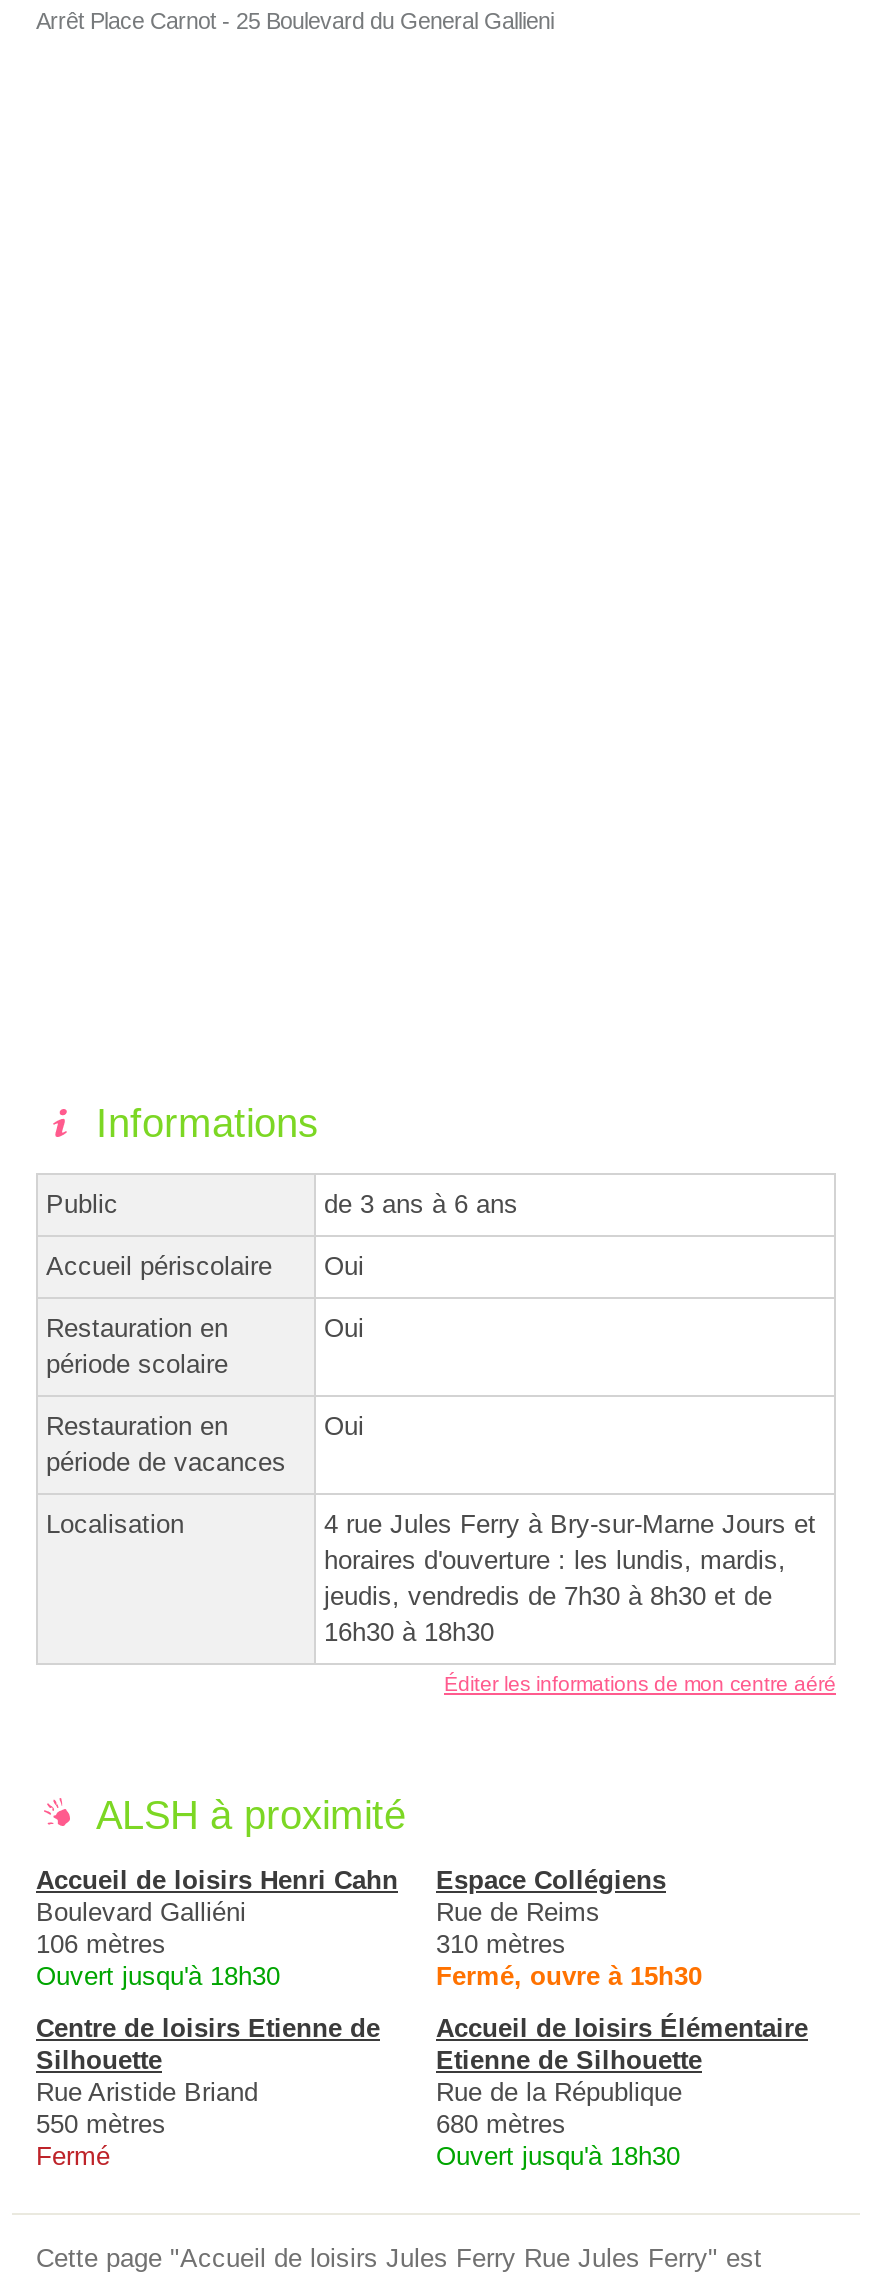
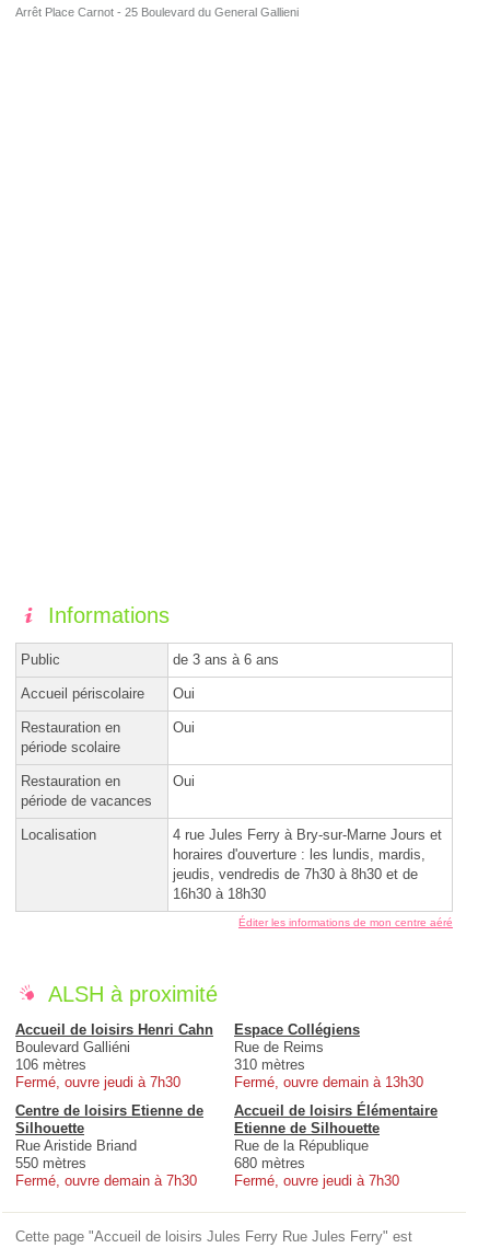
[36,1961,280,1991] Ouvert jusqu'à 18h30 -> [15,1074,180,1090] Fermé, ouvre jeudi à 7h30
[436,1961,702,1991] Fermé, ouvre à 15h30 -> [234,1074,423,1090] Fermé, ouvre demain à 13h30
[36,2141,110,2171] Fermé -> [15,1172,197,1189] Fermé, ouvre demain à 7h30
[436,2141,680,2171] Ouvert jusqu'à 18h30 -> [234,1172,399,1189] Fermé, ouvre jeudi à 7h30

